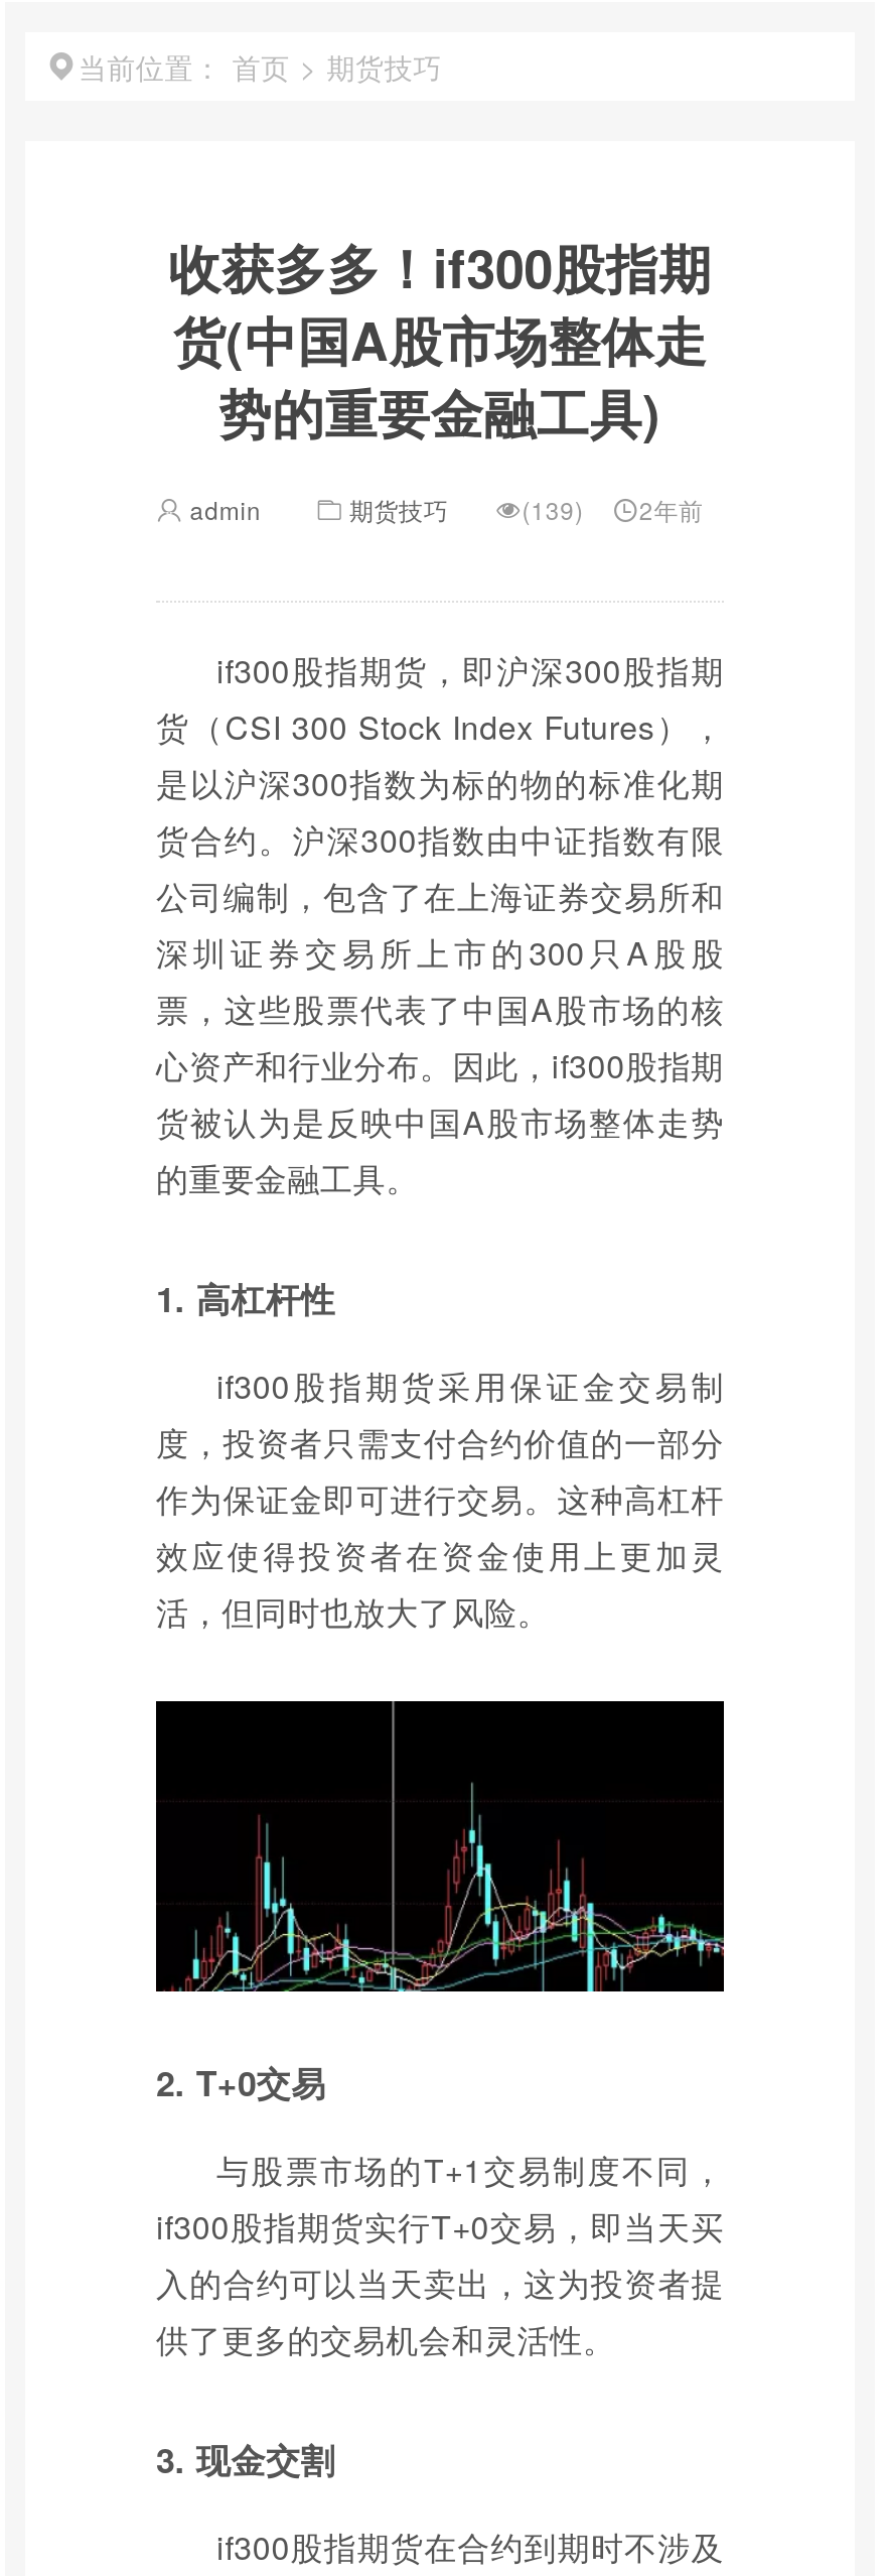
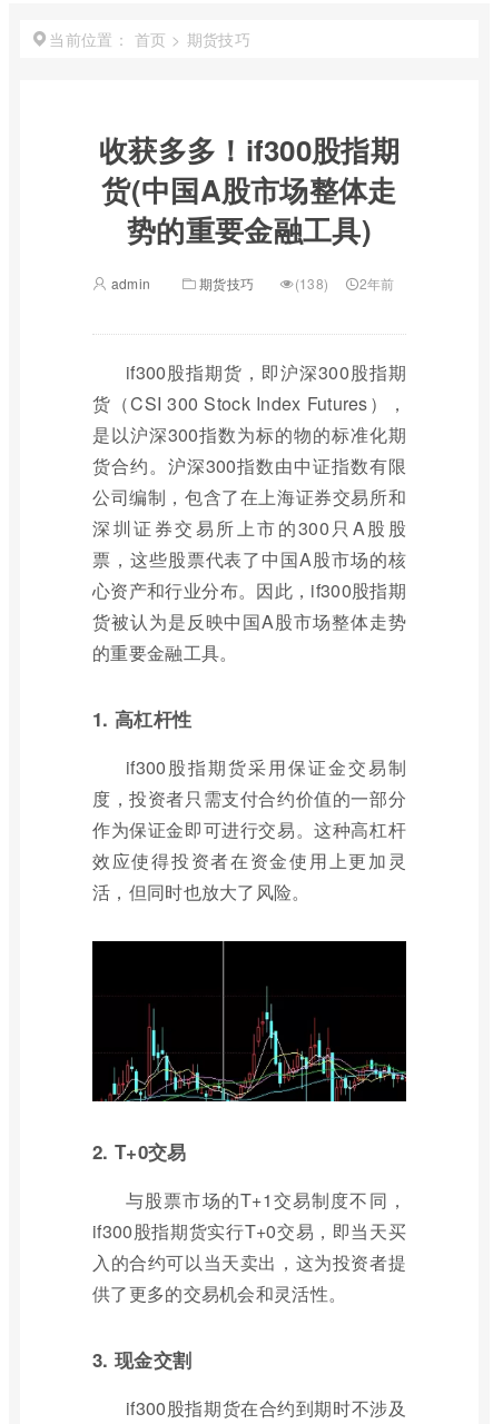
[522,492,703,526] (139) 2年前 -> [295,274,395,293] (138) 2年前

